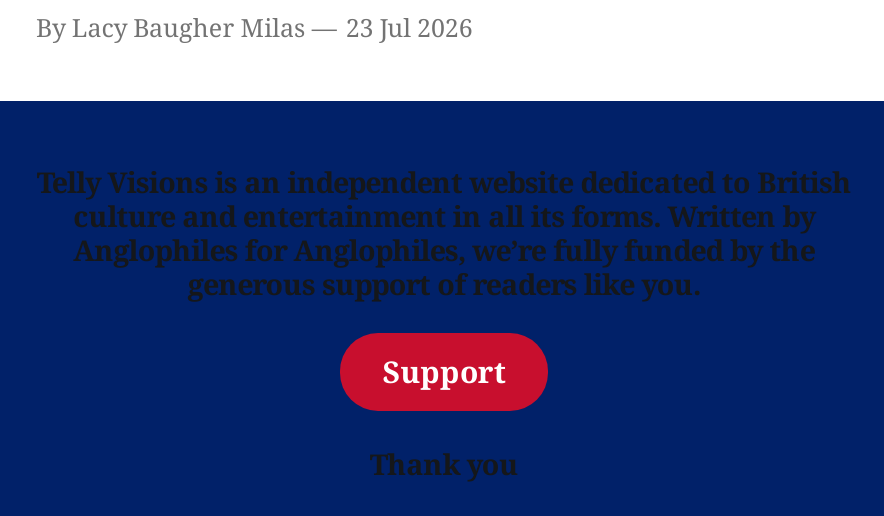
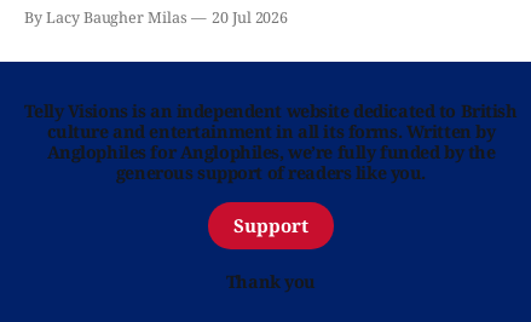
[36,11,473,45] By Lacy Baugher Milas 23 Jul 2026 -> [24,8,288,28] By Lacy Baugher Milas 20 Jul 2026

